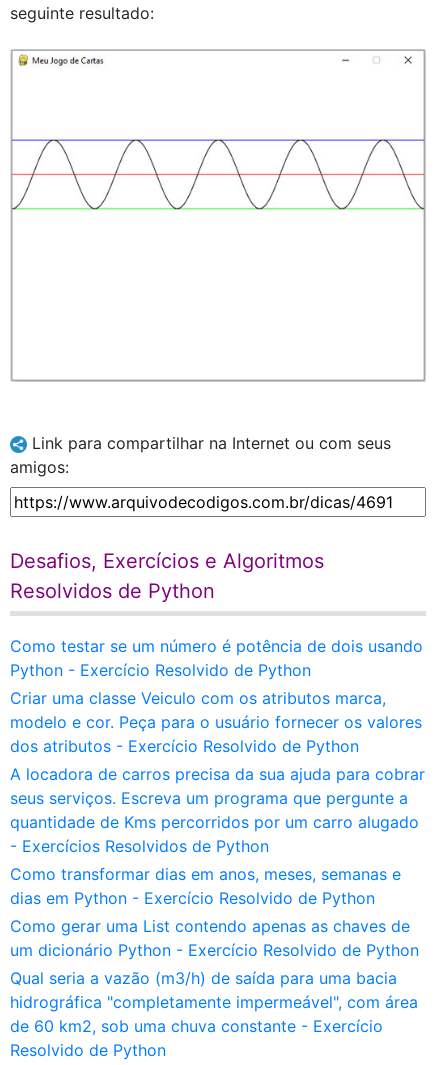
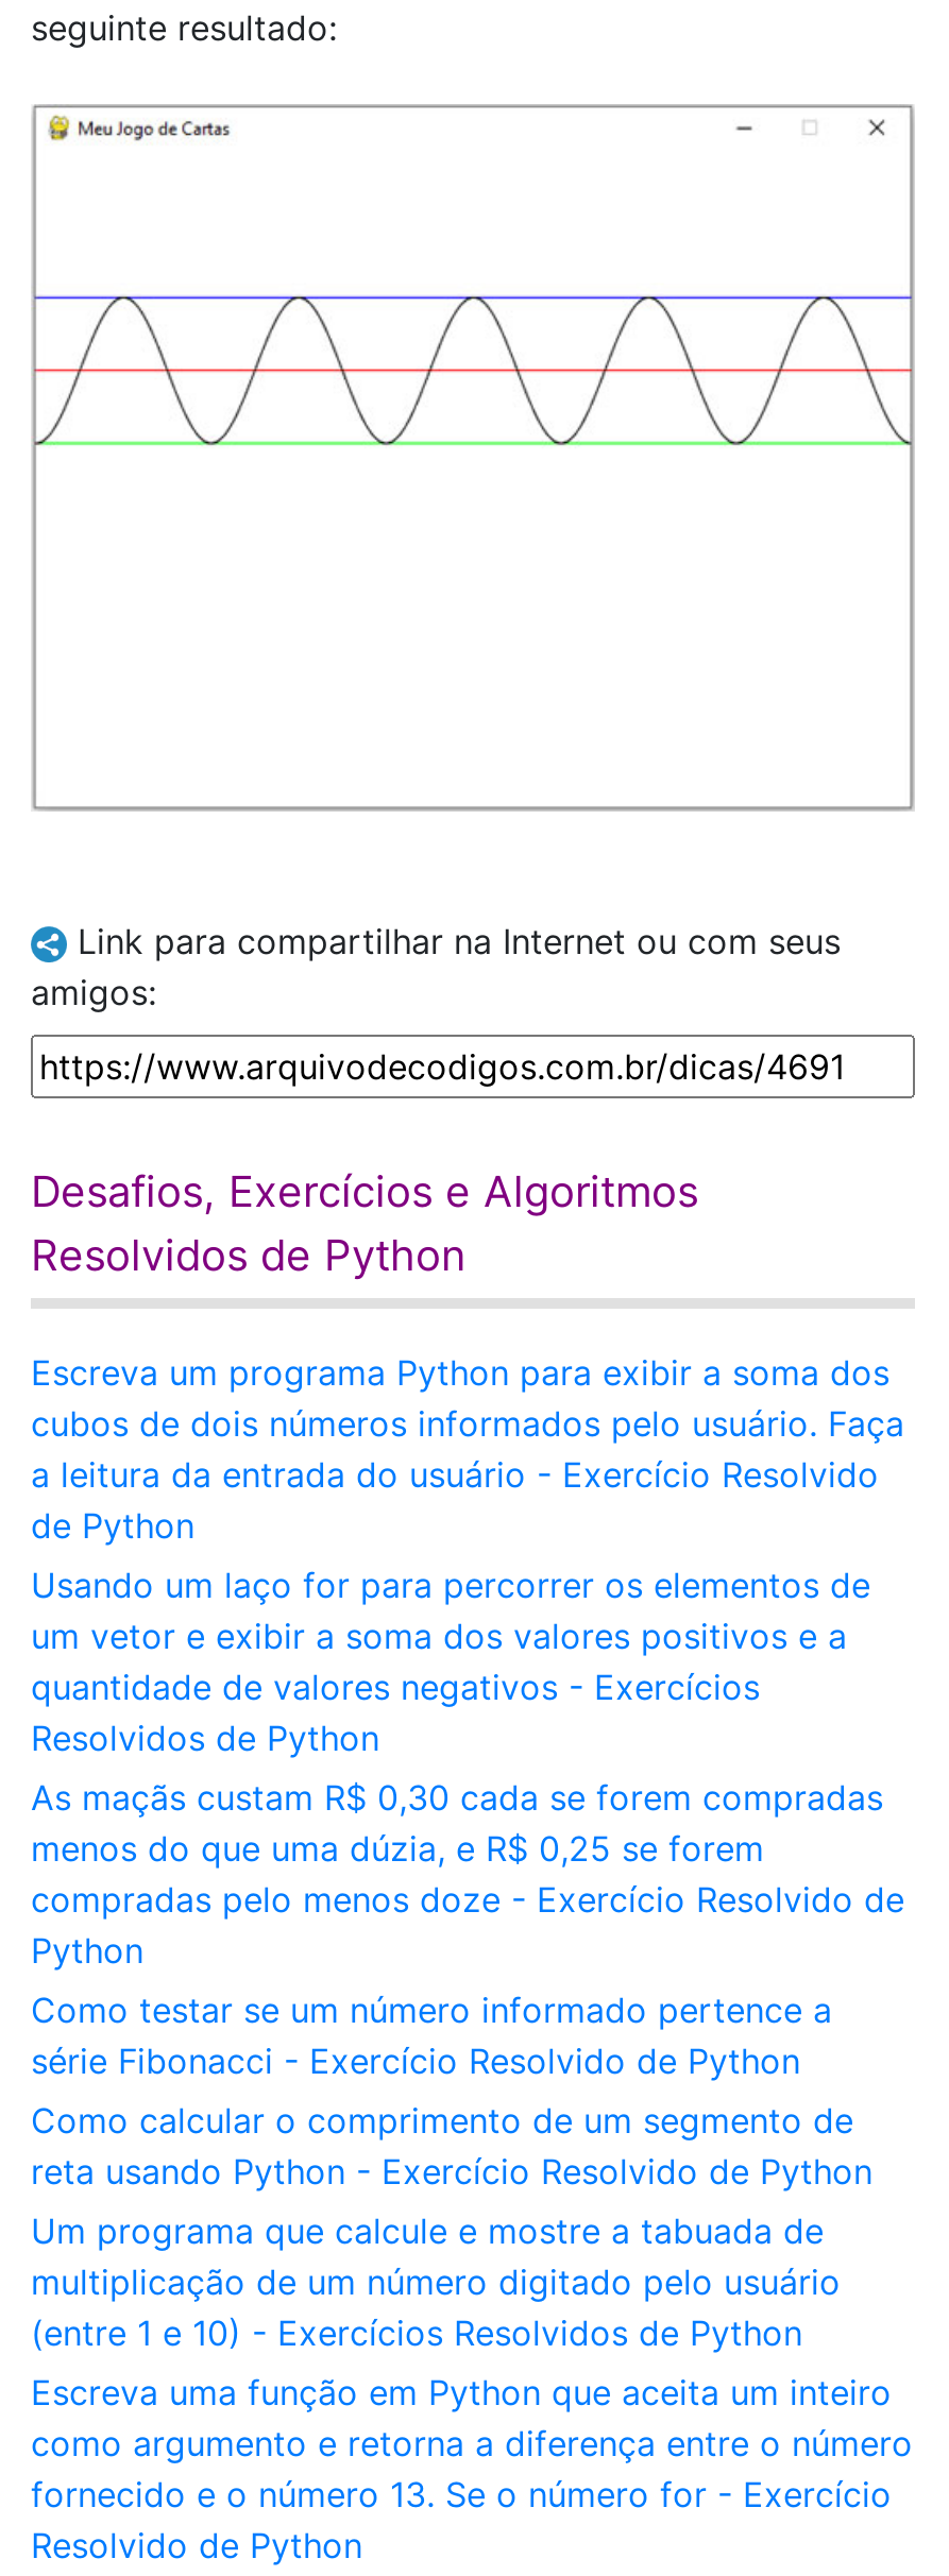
[10,636,425,1036] Como testar se um número é potência de dois usando | Python - Exercício Resolvido de Python | Criar uma classe Veiculo com os atributos marca, | modelo e cor. Peça para o usuário fornecer os valores | dos atributos - Exercício Resolvido de Python | A locadora de carros precisa da sua ajuda para cobrar | seus serviços. Escreva um programa que pergunte a | quantidade de Kms percorridos por um carro alugado | - Exercícios Resolvidos de Python | Como transformar dias em anos, meses, semanas e | dias em Python - Exercício Resolvido de Python | Como gerar uma List contendo apenas as chaves de | um dicionário Python - Exercício Resolvido de Python | Qual seria a vazão (m3/h) de saída para uma bacia | hidrográfica "completamente impermeável", com área | de 60 km2, sob uma chuva constante - Exercício -> [31,1351,913,2515] Escreva um programa Python para exibir a soma dos | cubos de dois números informados pelo usuário. Faça | a leitura da entrada do usuário - Exercício Resolvido | de Python | Usando um laço for para percorrer os elementos de | um vetor e exibir a soma dos valores positivos e a | quantidade de valores negativos - Exercícios | Resolvidos de Python | As maçãs custam R$ 0,30 cada se forem compradas | menos do que uma dúzia, e R$ 0,25 se forem | compradas pelo menos doze - Exercício Resolvido de | Python | Como testar se um número informado pertence a | série Fibonacci - Exercício Resolvido de Python | Como calcular o comprimento de um segmento de | reta usando Python - Exercício Resolvido de Python | Um programa que calcule e mostre a tabuada de | multiplicação de um número digitado pelo usuário | (entre 1 e 10) - Exercícios Resolvidos de Python | Escreva uma função em Python que aceita um inteiro | como argumento e retorna a diferença entre o número | fornecido e o número 13. Se o número for - Exercício

